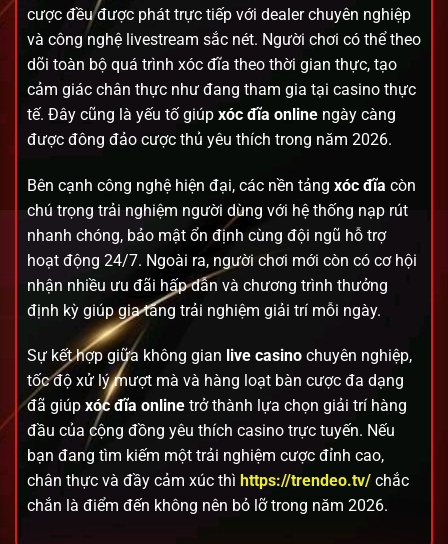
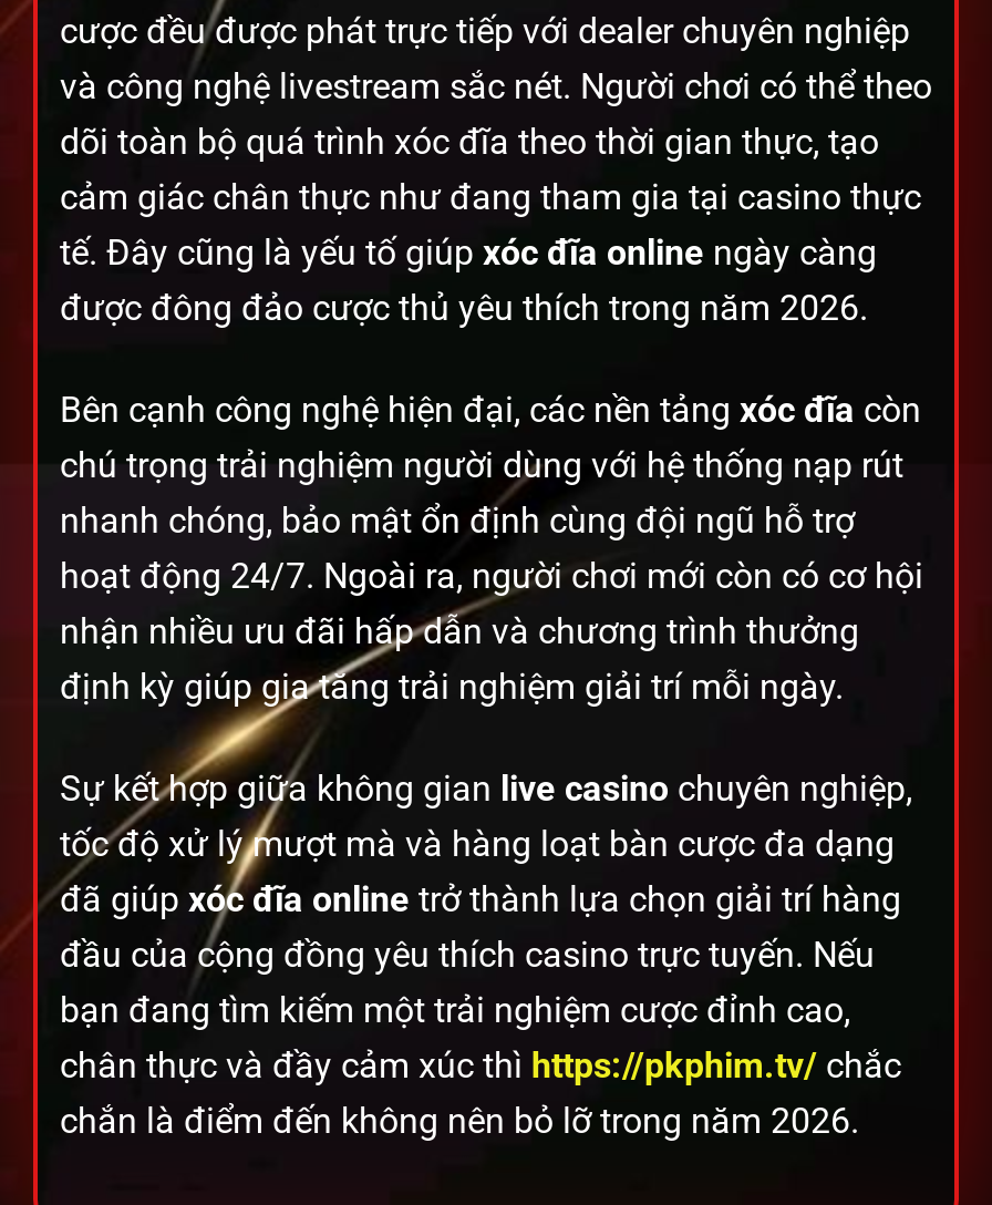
[27,471,409,490] chân thực và đầy cảm xúc thì https://trendeo.tv/ chắc -> [60,1044,901,1086] chân thực và đầy cảm xúc thì https://pkphim.tv/ chắc

